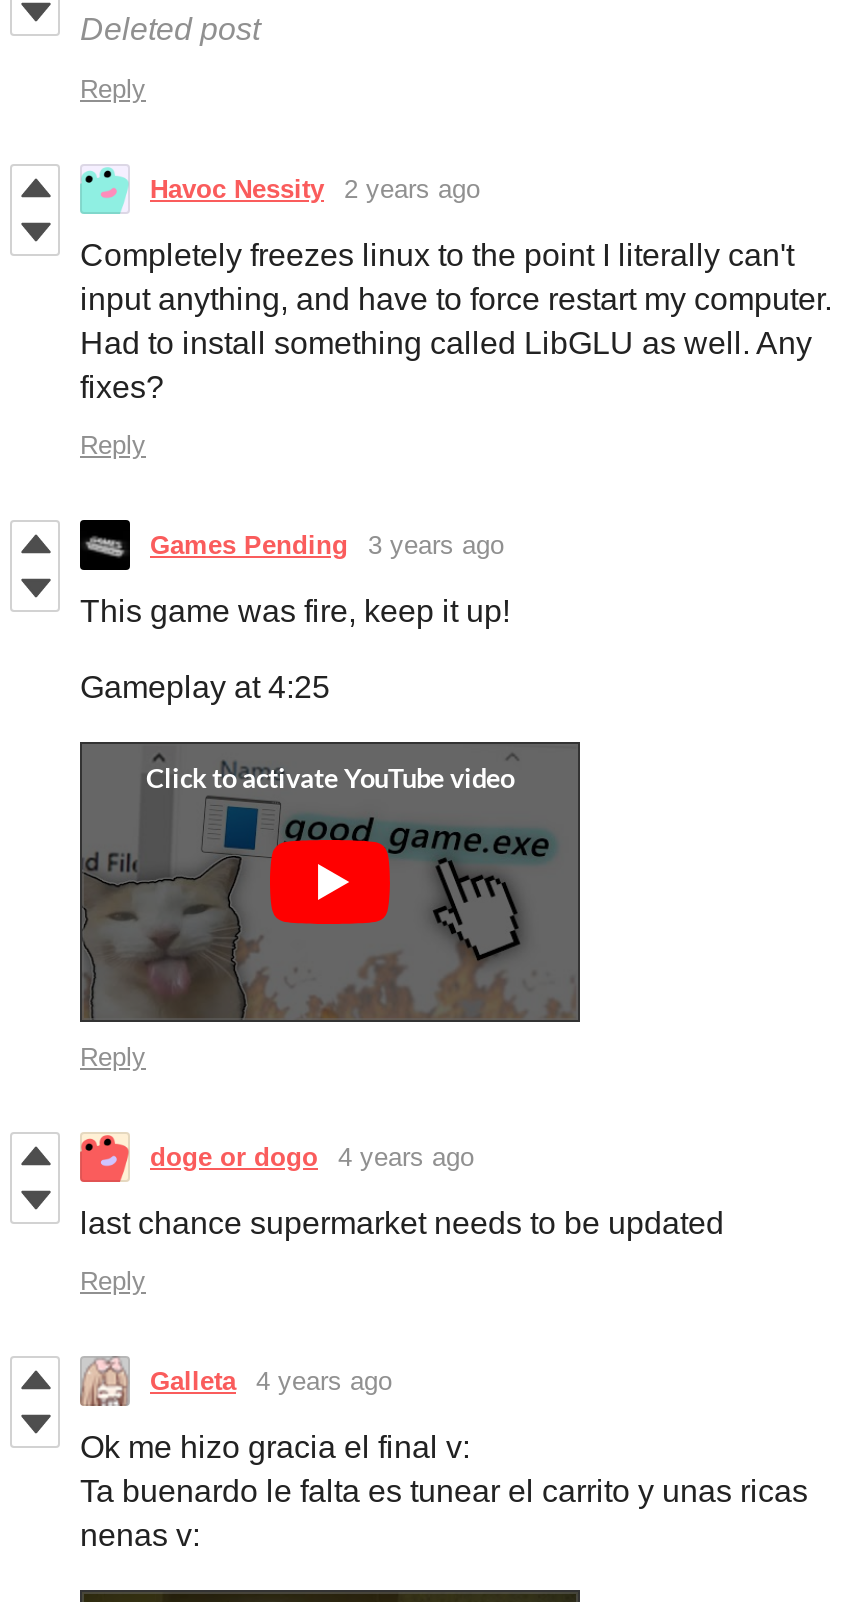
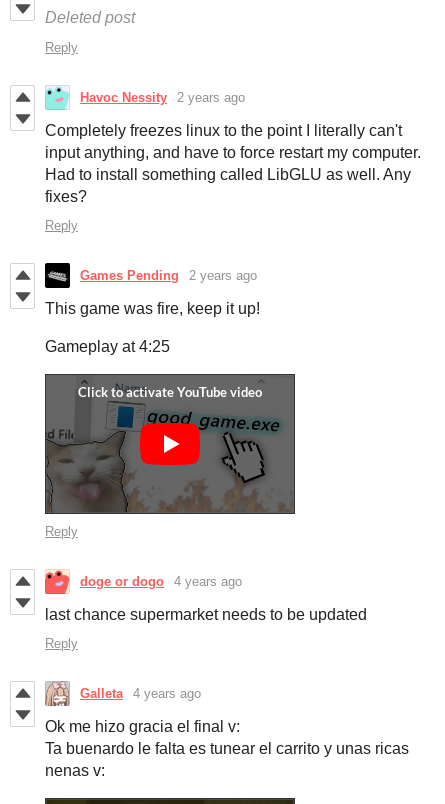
[150,529,504,559] Games Pending 3 years ago -> [80,268,257,283] Games Pending 2 years ago

